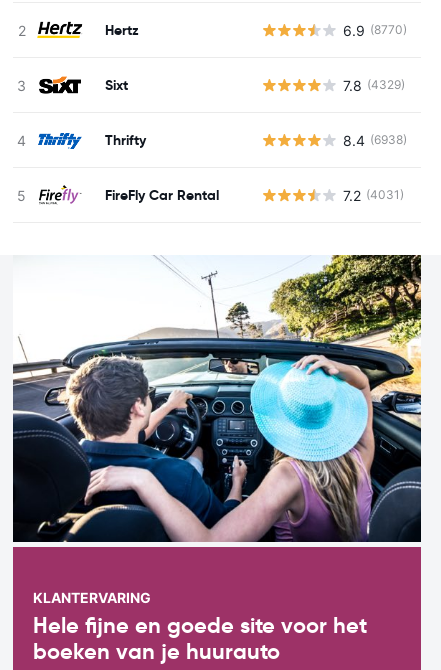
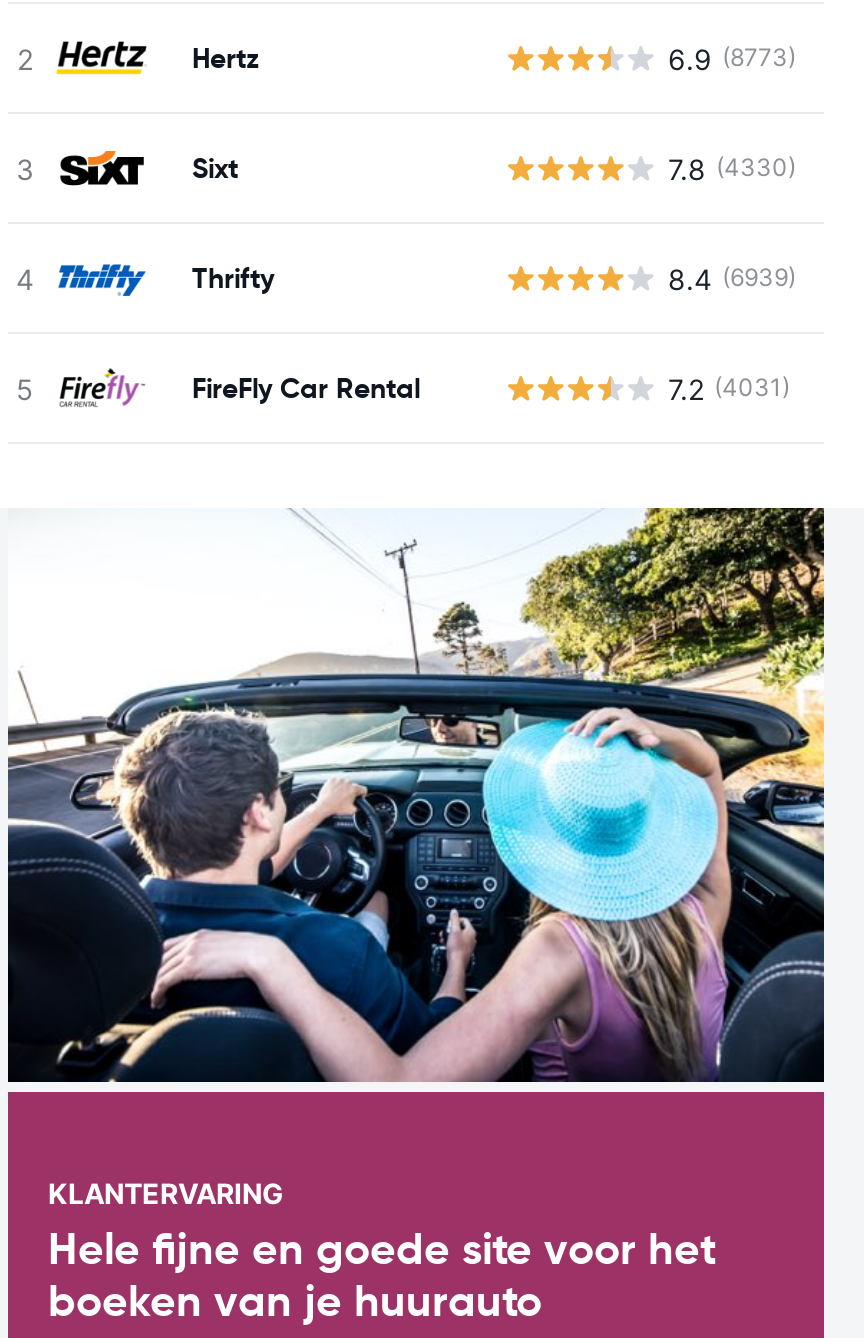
[343,21,407,38] 6.9 (8770) -> [668,41,796,75] 6.9 (8773)
[343,76,405,93] 7.8 (4329) -> [668,151,796,185] 7.8 (4330)
[343,131,407,148] 8.4 (6938) -> [668,261,796,295] 8.4 (6939)

